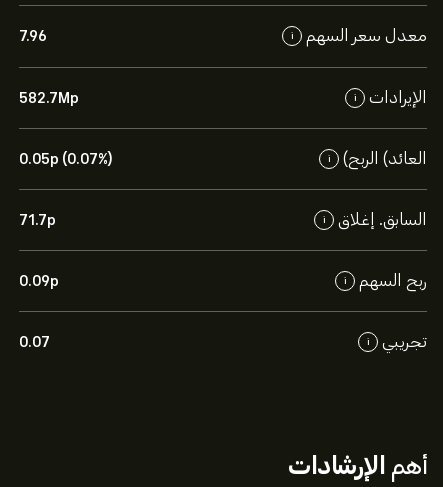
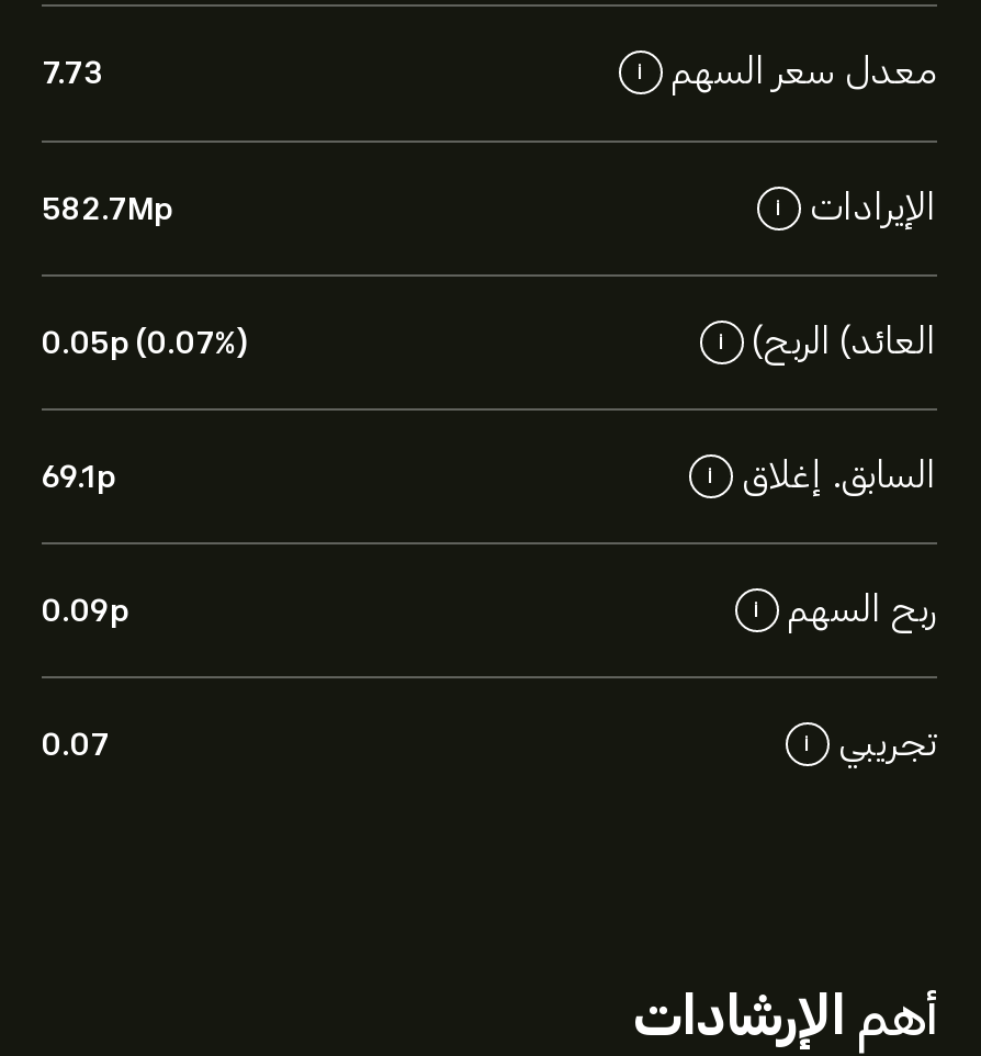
[19,28,47,44] 7.96 -> [42,55,103,90] 7.73
[19,212,56,228] 71.7p -> [42,459,116,494] 69.1p

